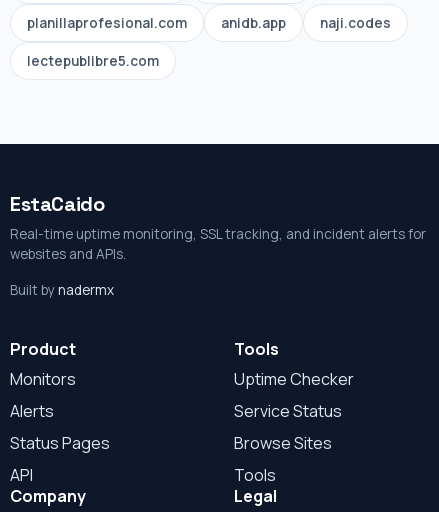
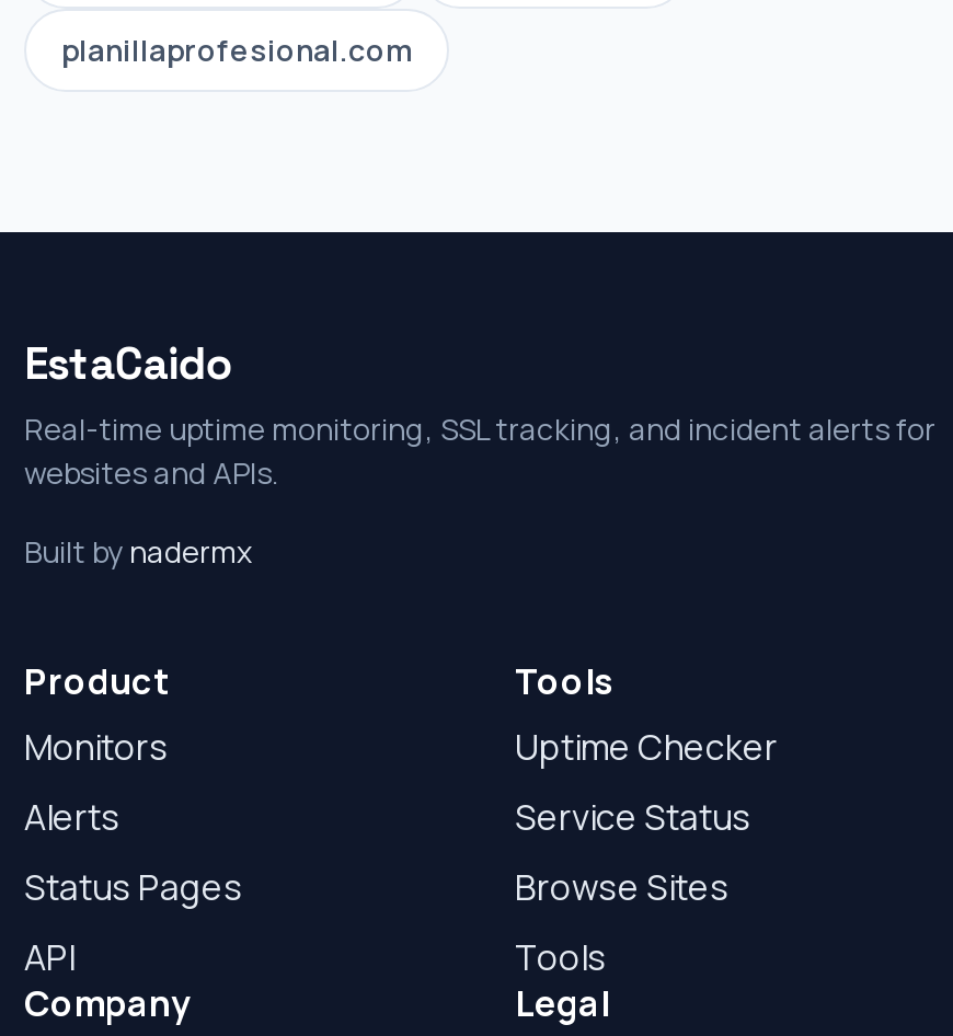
[27,14,391,70] anidb.app | naji.codes | lectepublibre5.com -> none

